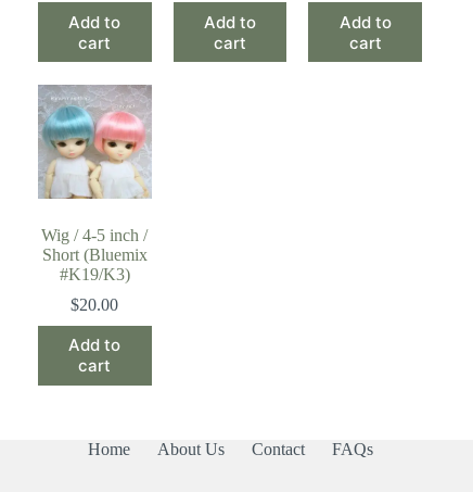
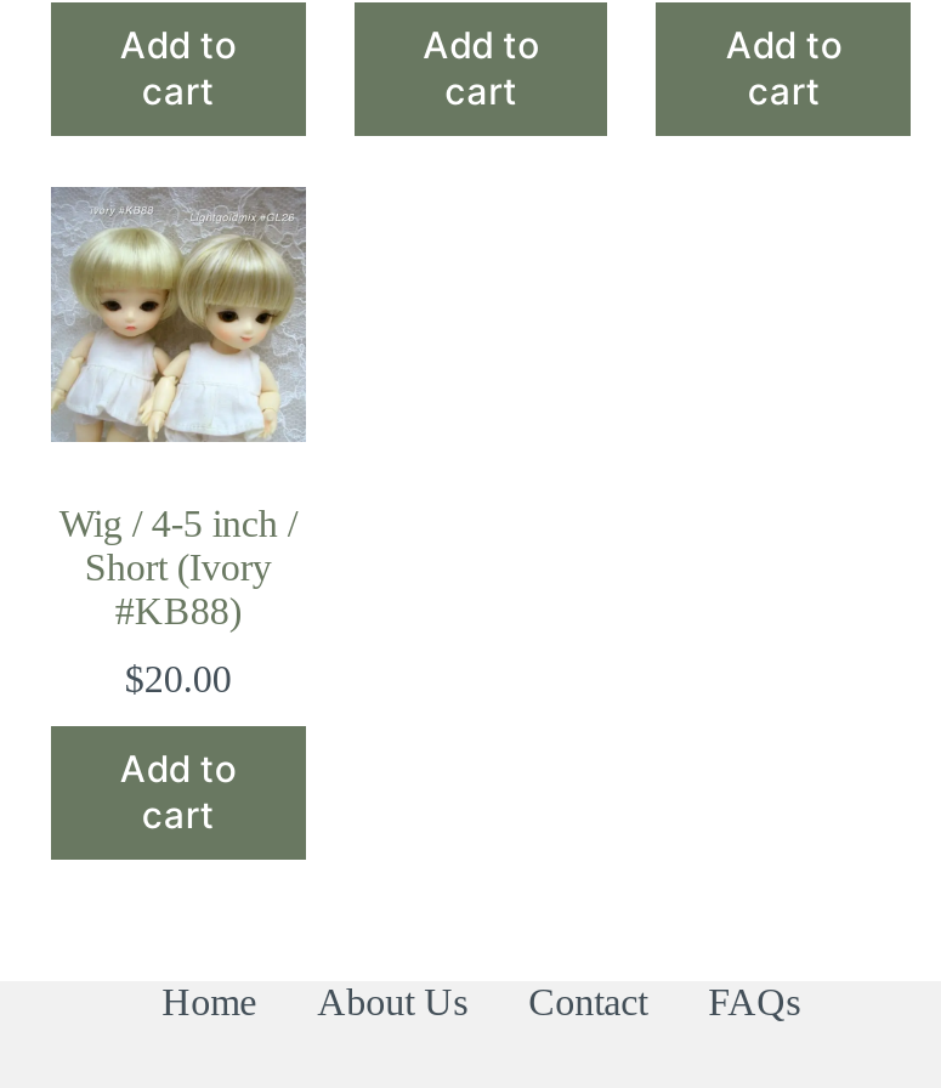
[38,85,152,200] [image] -> [51,189,306,444] [image]
[42,245,147,283] Short (Bluemix | #K19/K3) -> [85,546,272,631] Short (Ivory | #KB88)

